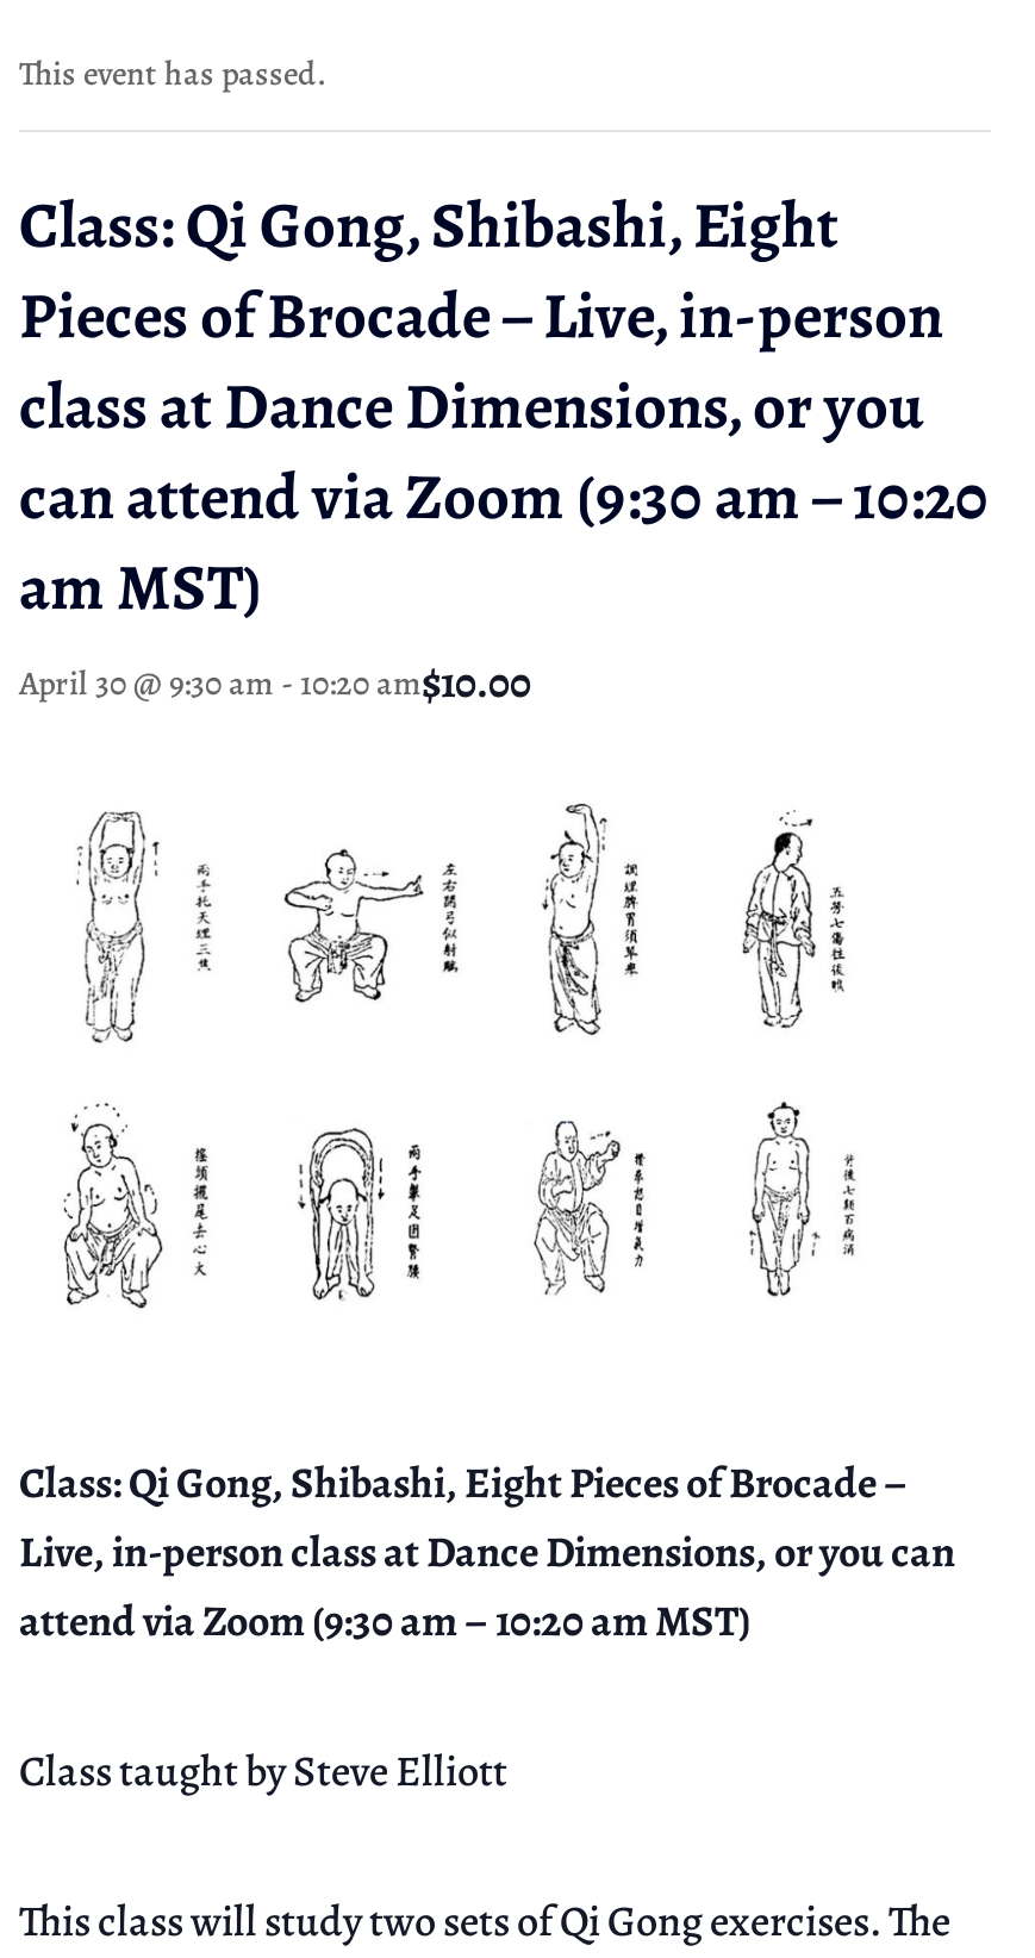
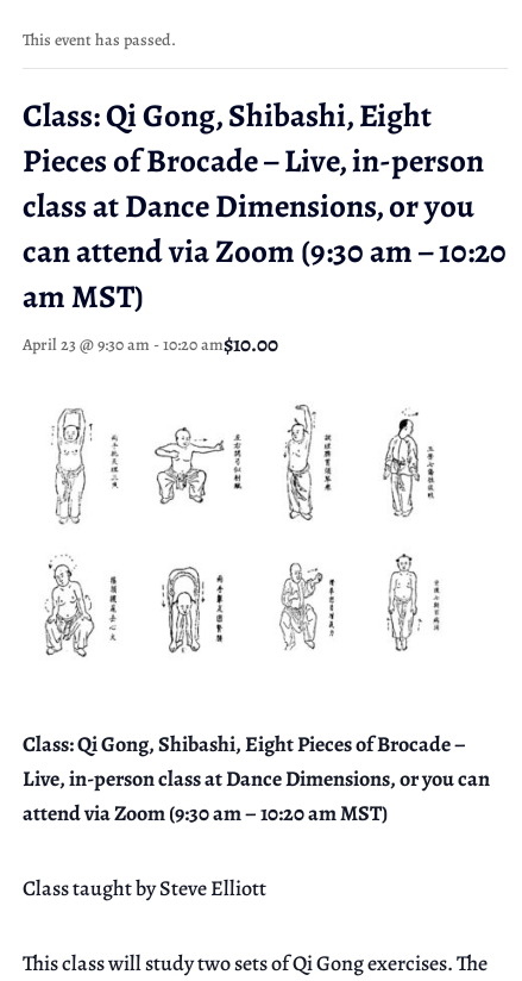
[19,654,531,711] April 30 @ 9:30 am -10:20 am$10.00 -> [23,330,278,358] April 23 @ 9:30 am -10:20 am$10.00

